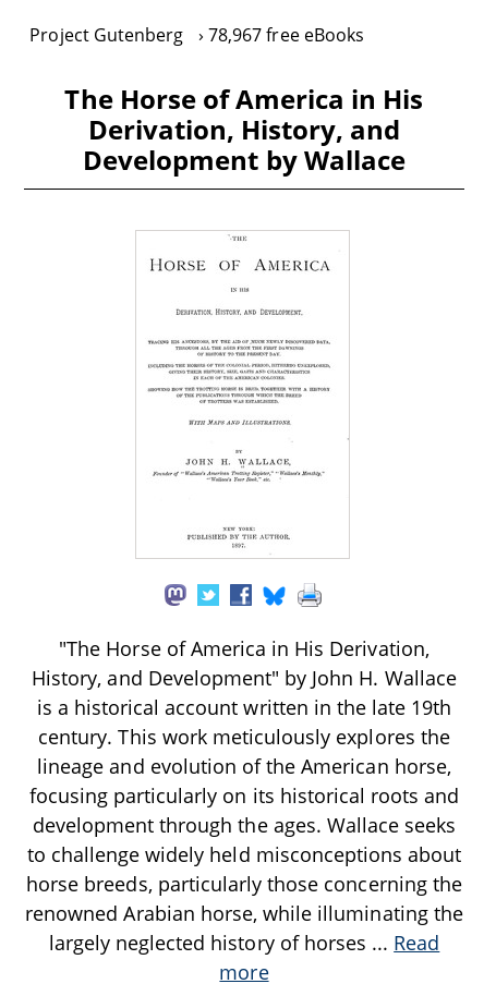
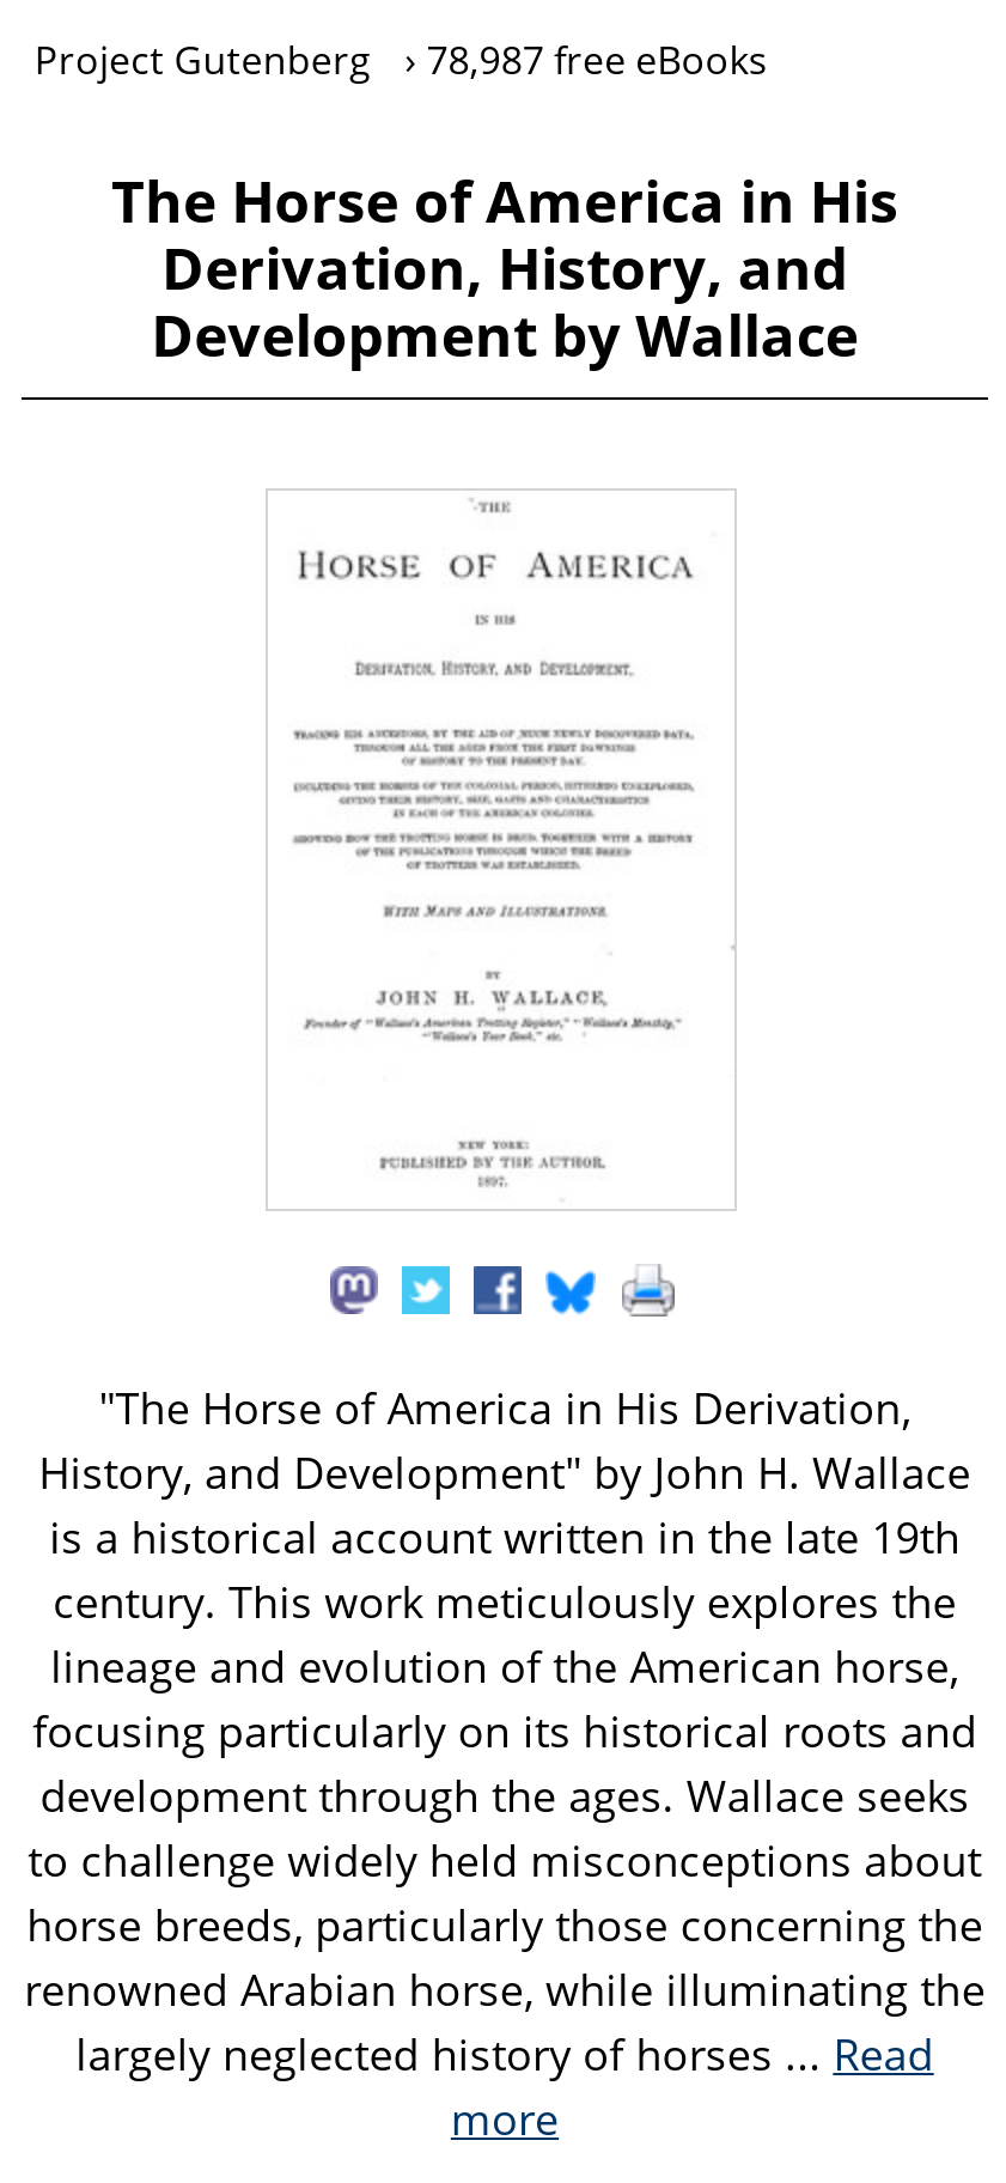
[30,23,364,47] Project Gutenberg 78,967 free eBooks -> [34,34,768,86] Project Gutenberg 78,987 free eBooks

